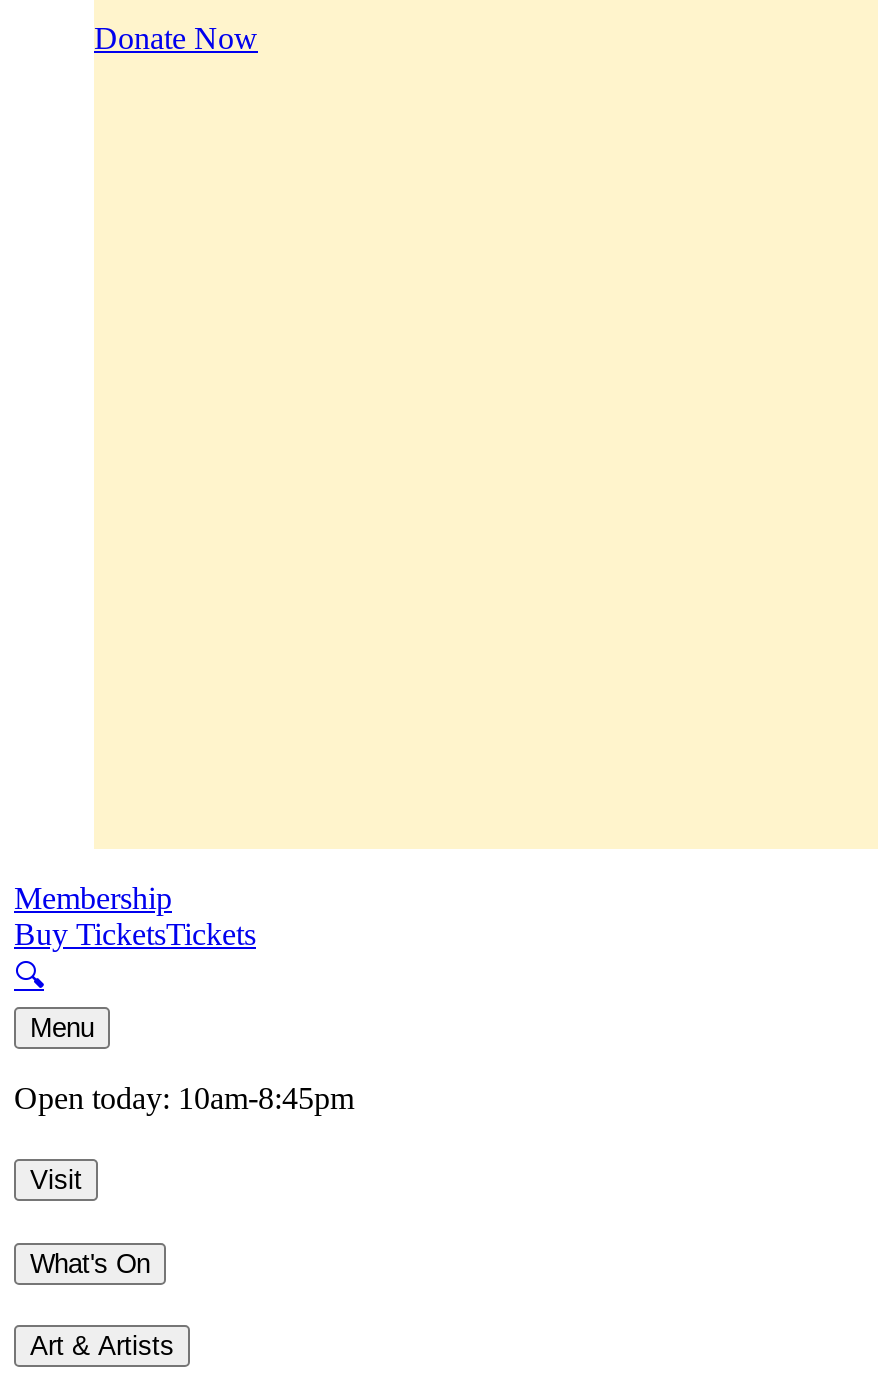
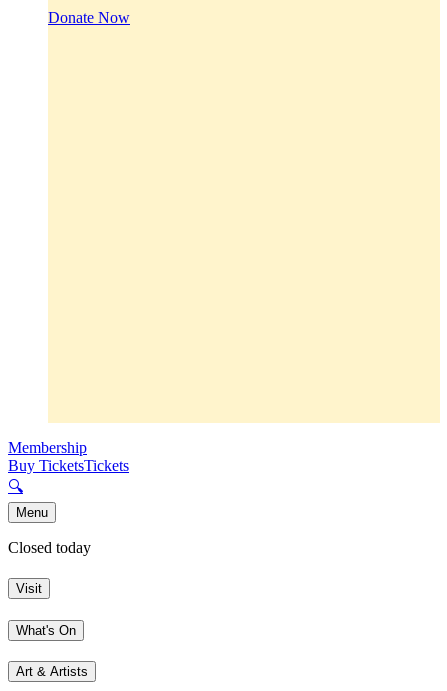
[14,1082,354,1116] Open today: 10am-8:45pm -> [8,539,91,556] Closed today

